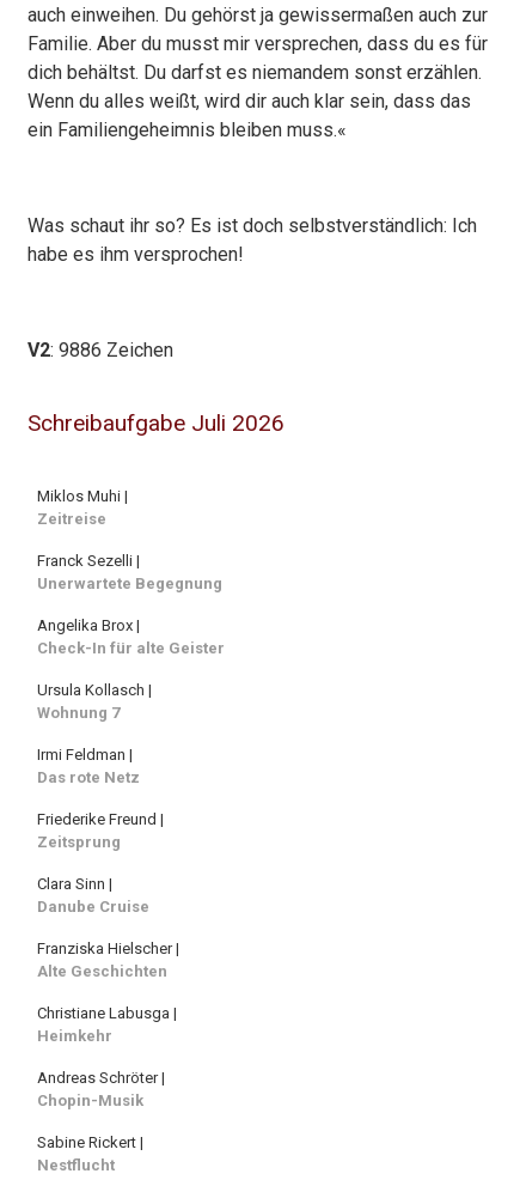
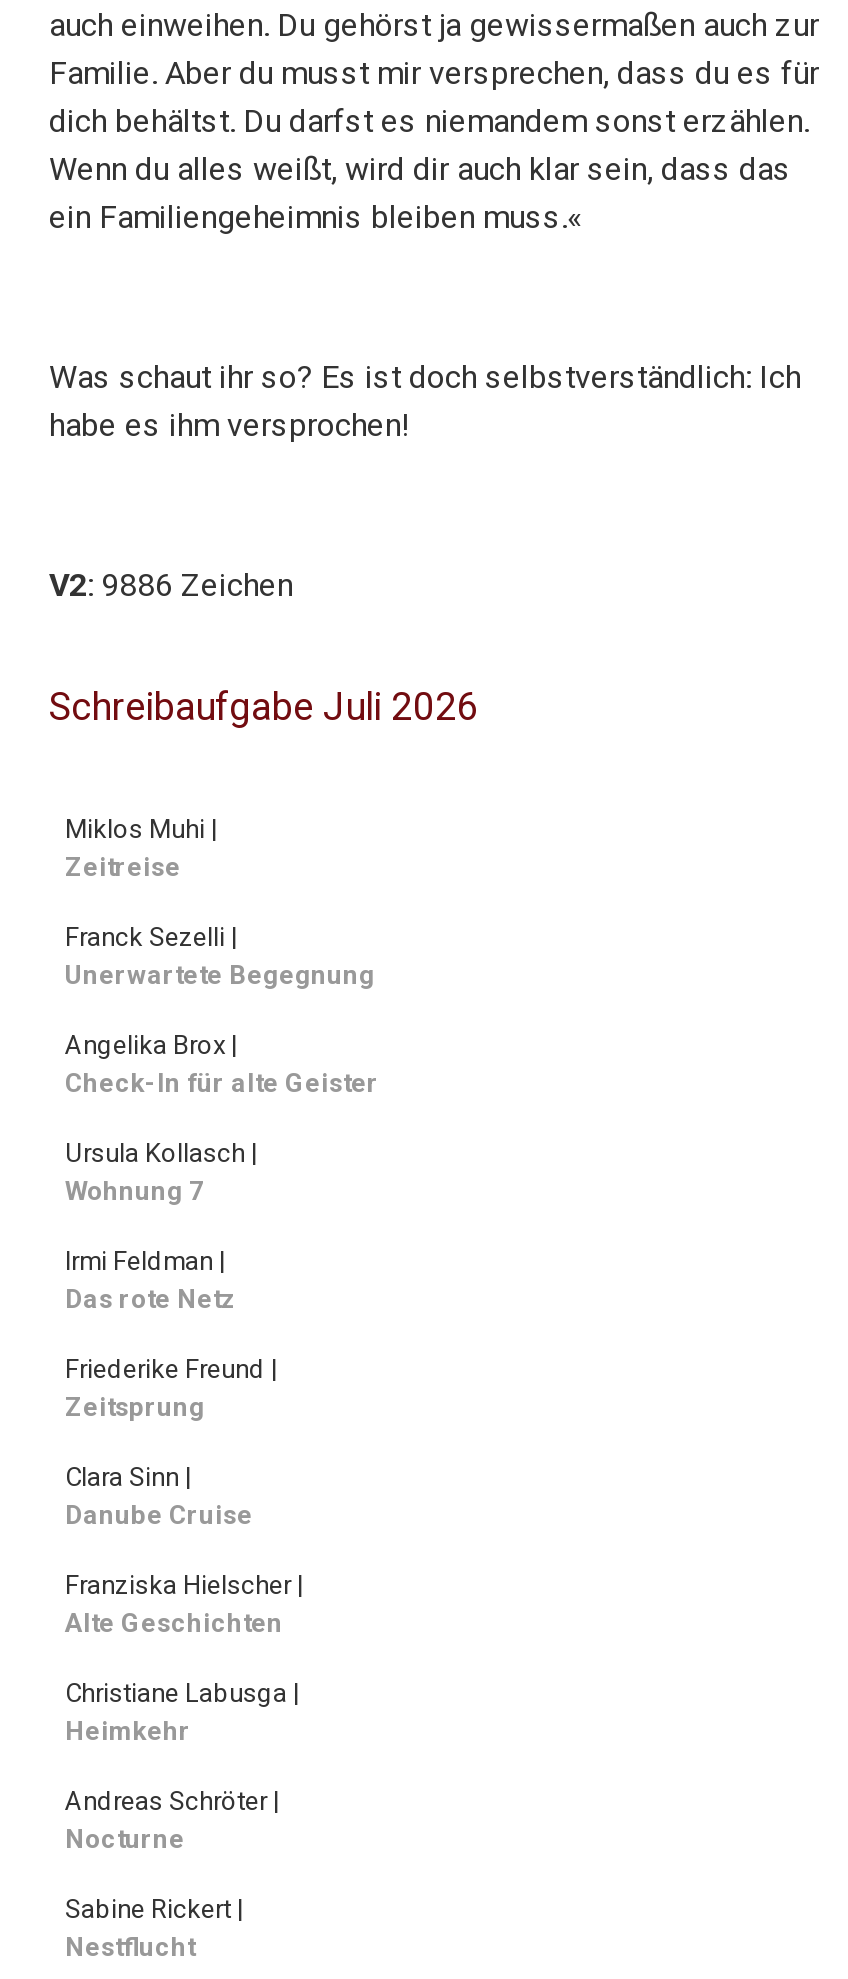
[37,1092,143,1110] Chopin-Musik -> [65,1825,185,1855] Nocturne

